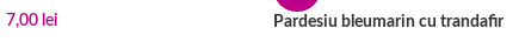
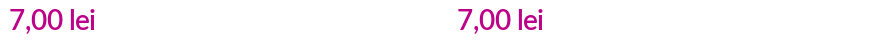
[273,14,503,31] Pardesiu bleumarin cu trandafir -> [457,9,543,37] 7,00 lei

